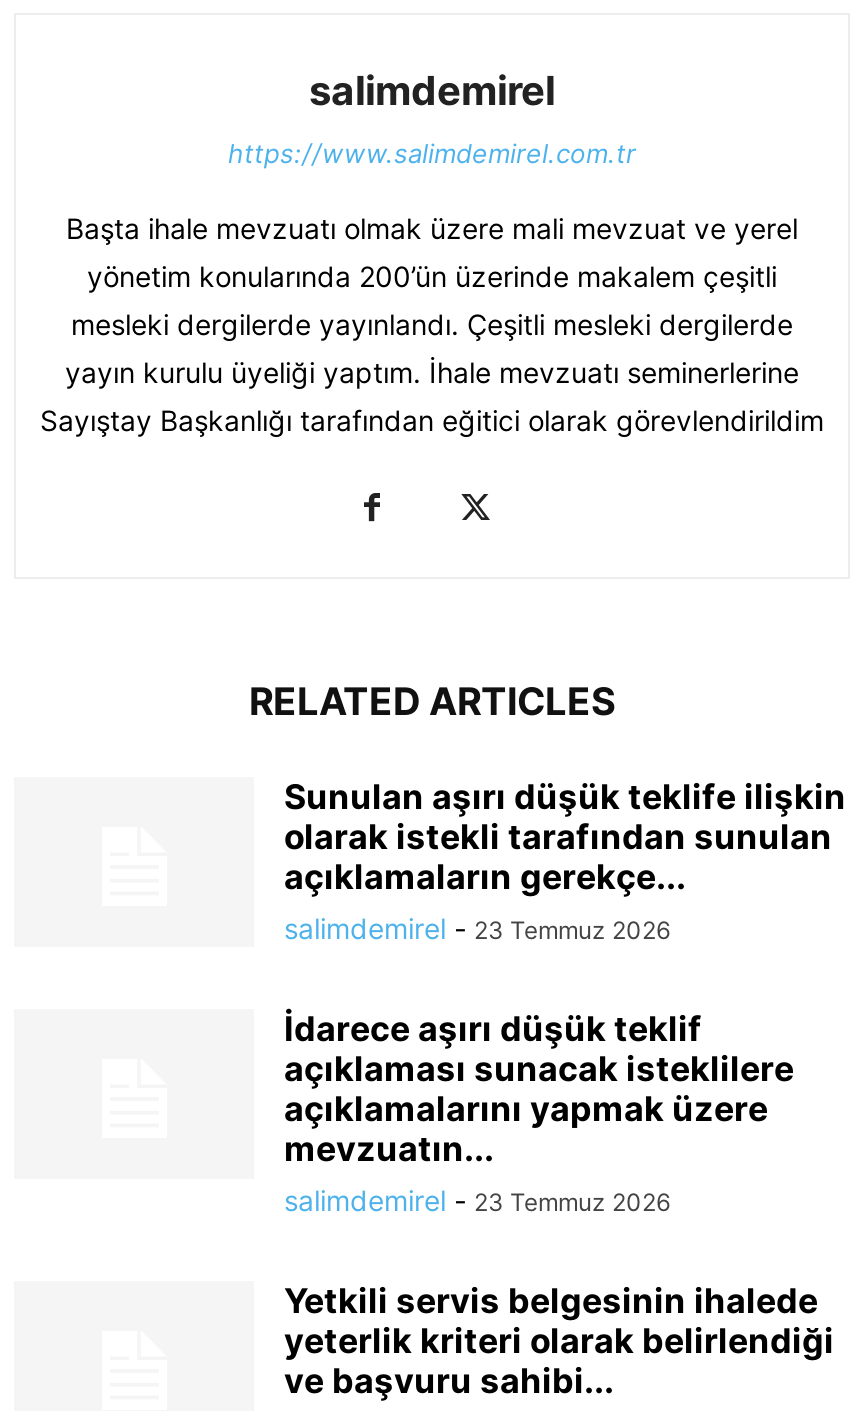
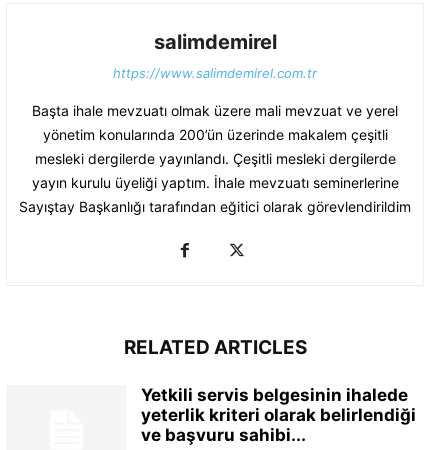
[284,777,846,1217] Sunulan aşırı düşük teklife ilişkin | olarak istekli tarafından sunulan | açıklamaların gerekçe... | salimdemirel - 23 Temmuz 2026 | İdarece aşırı düşük teklif | açıklaması sunacak isteklilere | açıklamalarını yapmak üzere | mevzuatın... | salimdemirel - 23 Temmuz 2026 -> none

